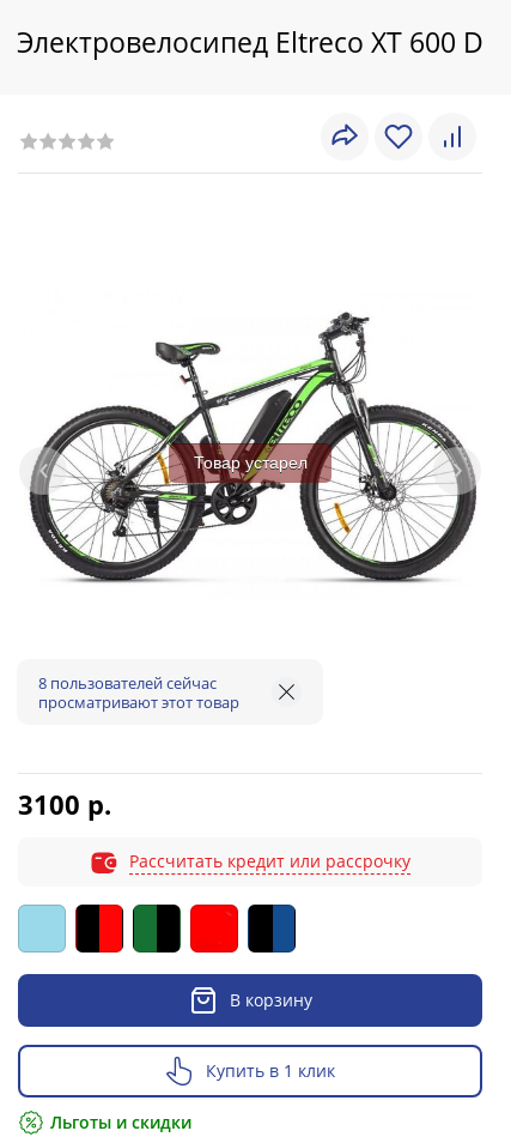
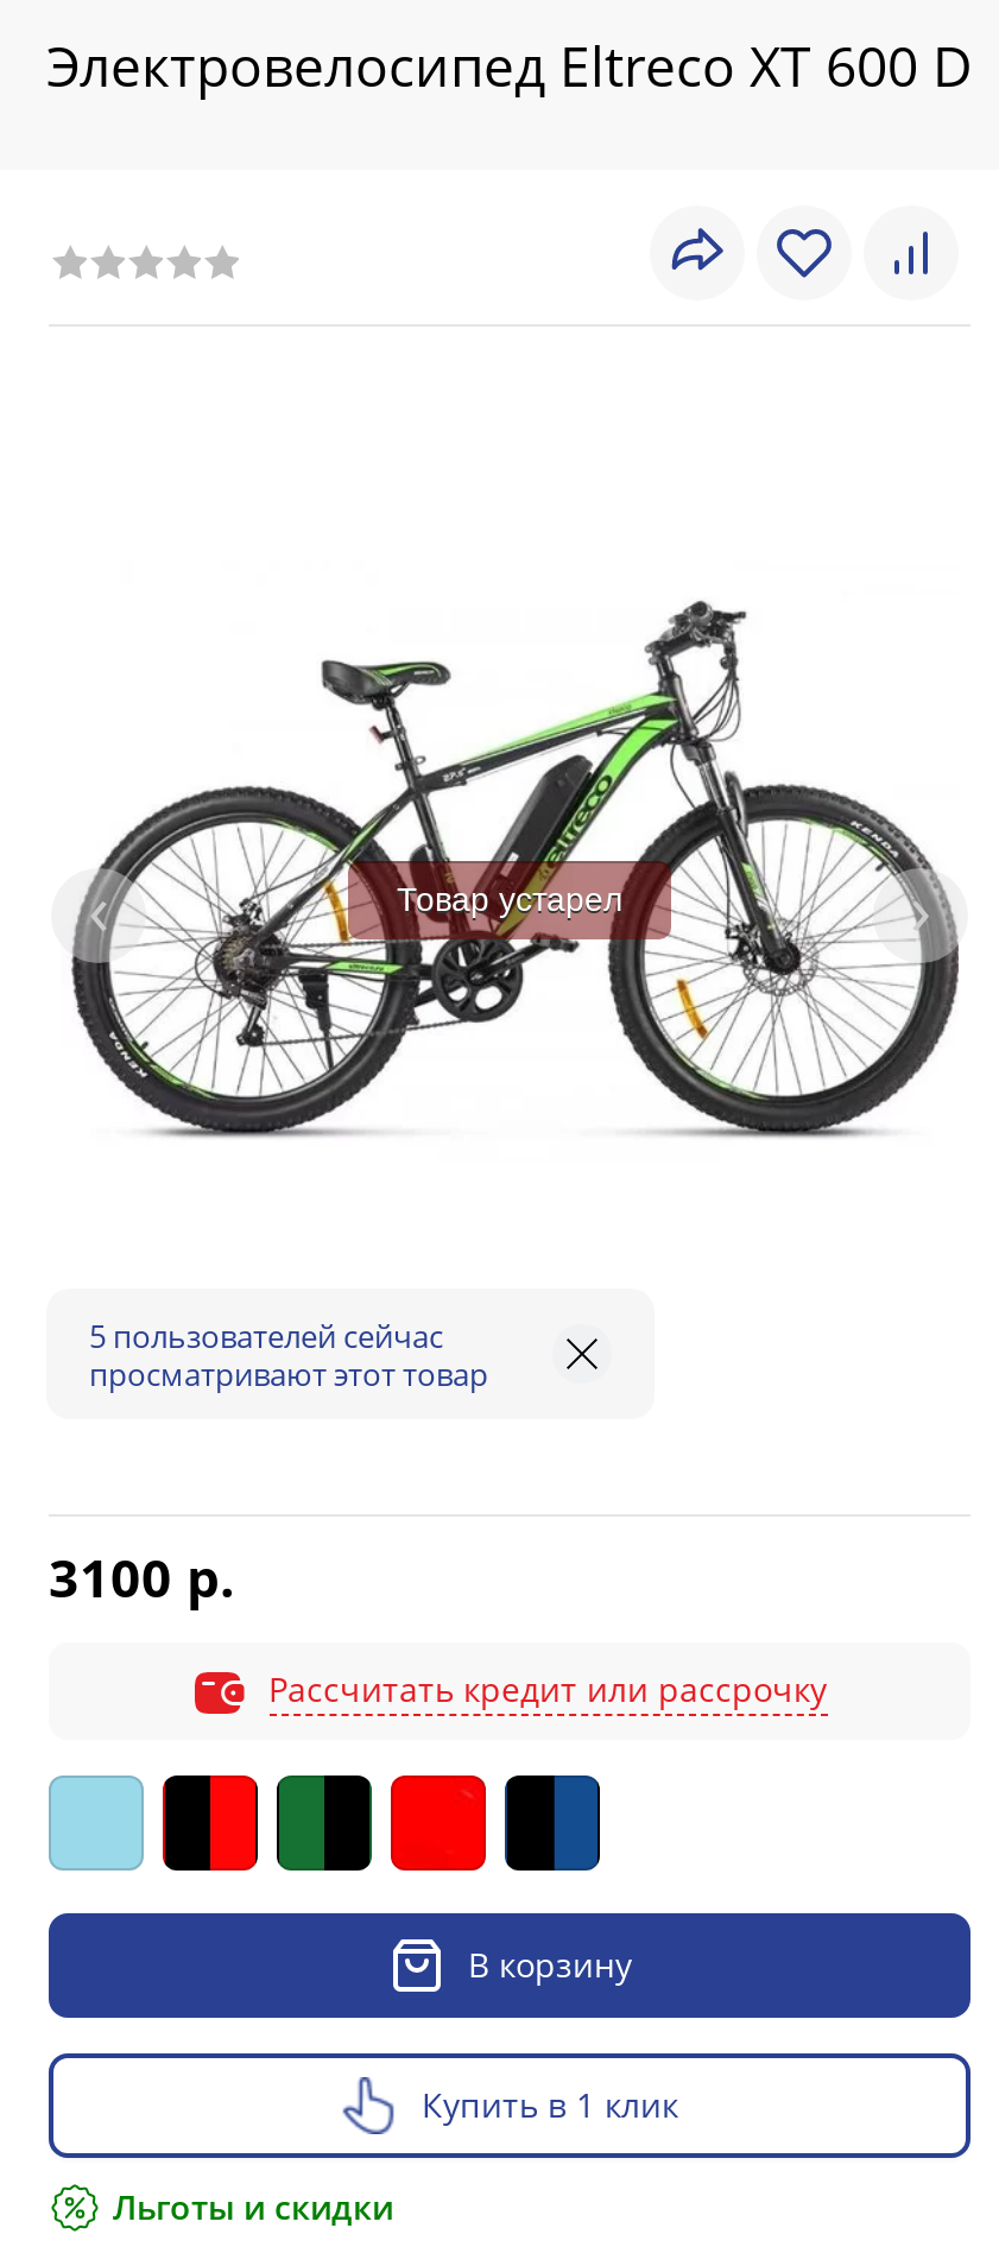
[38,672,217,693] 8 пользователей сейчас -> [89,1314,443,1356] 5 пользователей сейчас

